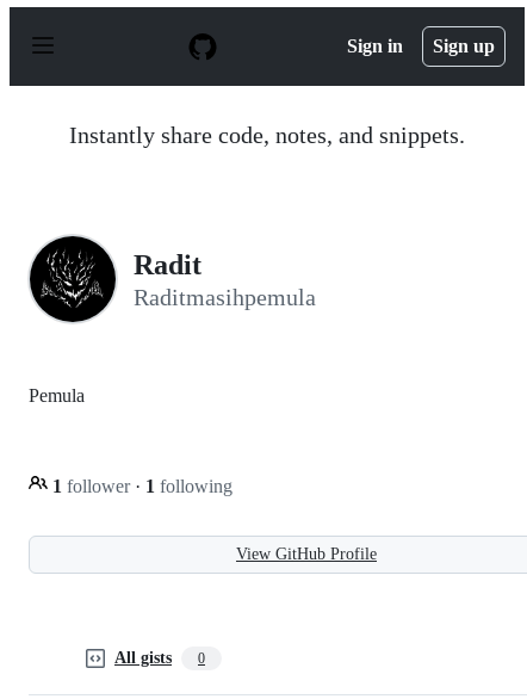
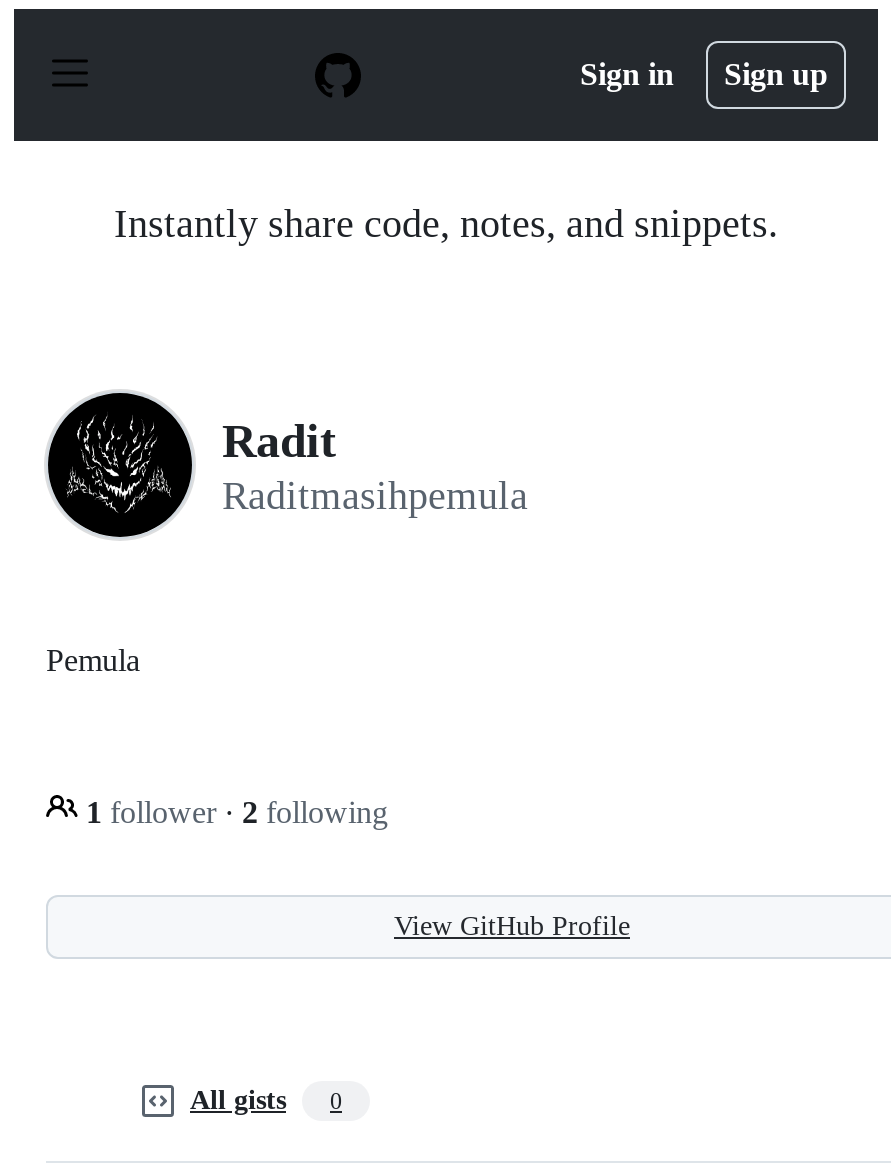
[52,476,232,496] 1 follower · 1 following -> [86,795,388,829] 1 follower · 2 following

